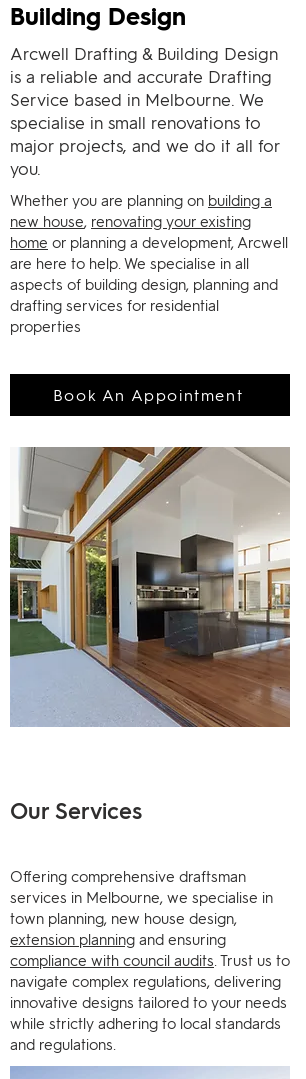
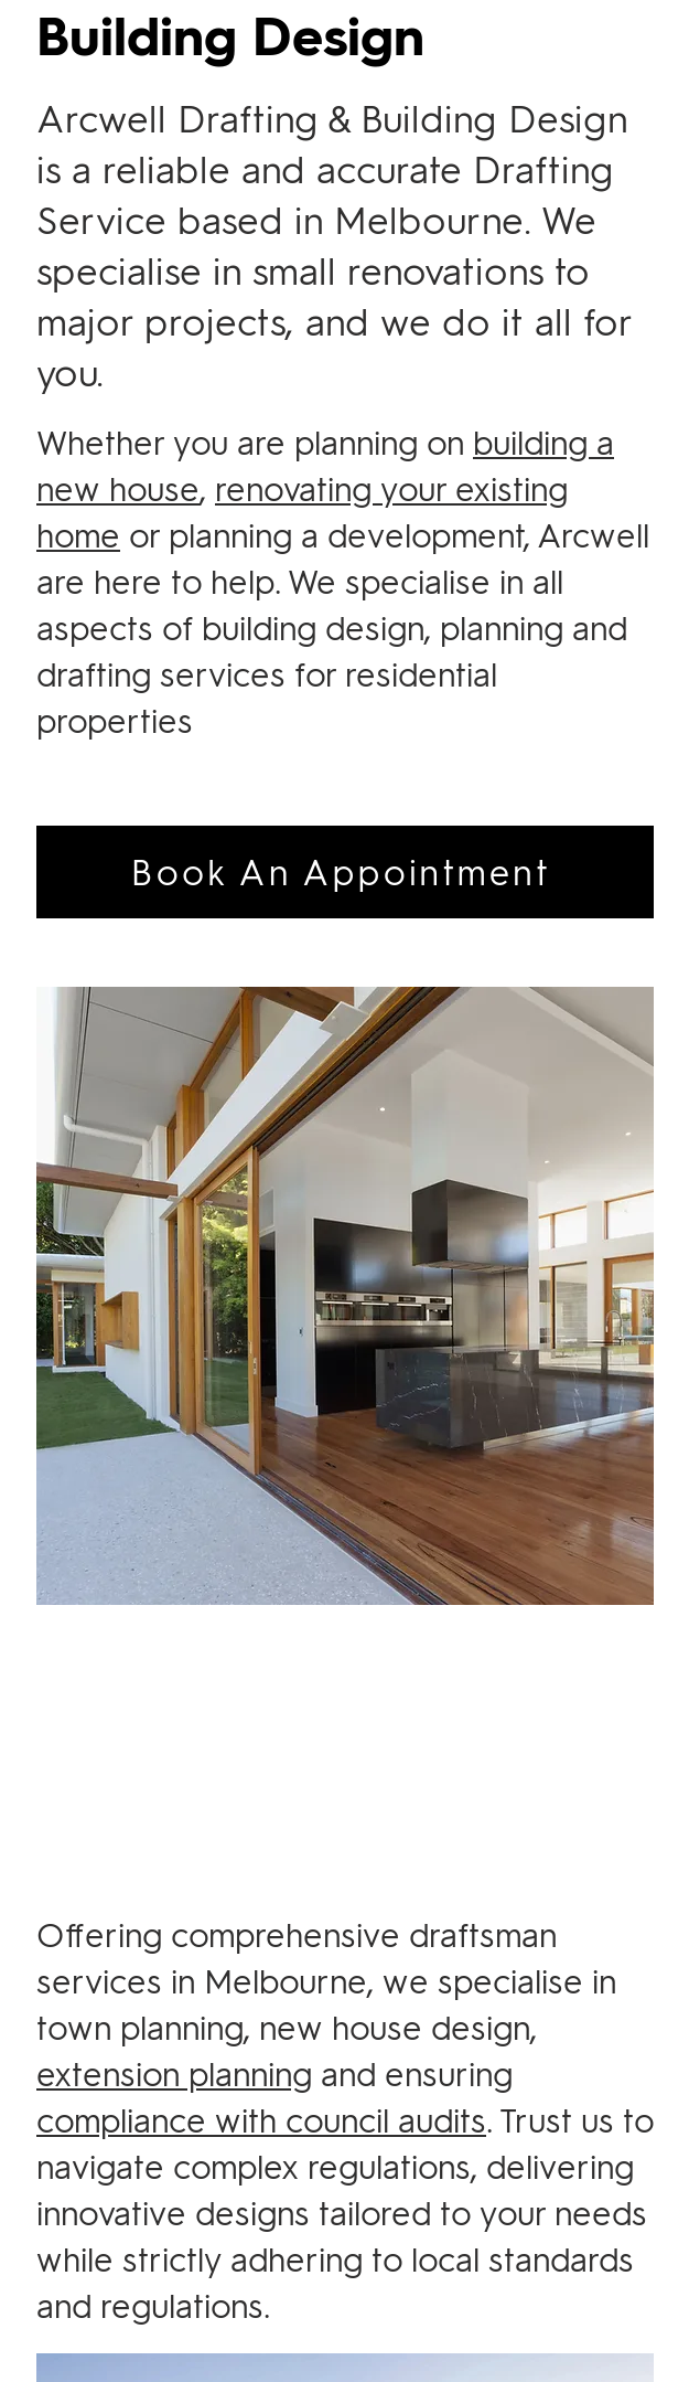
[10,798,142,825] Our Services -> none

